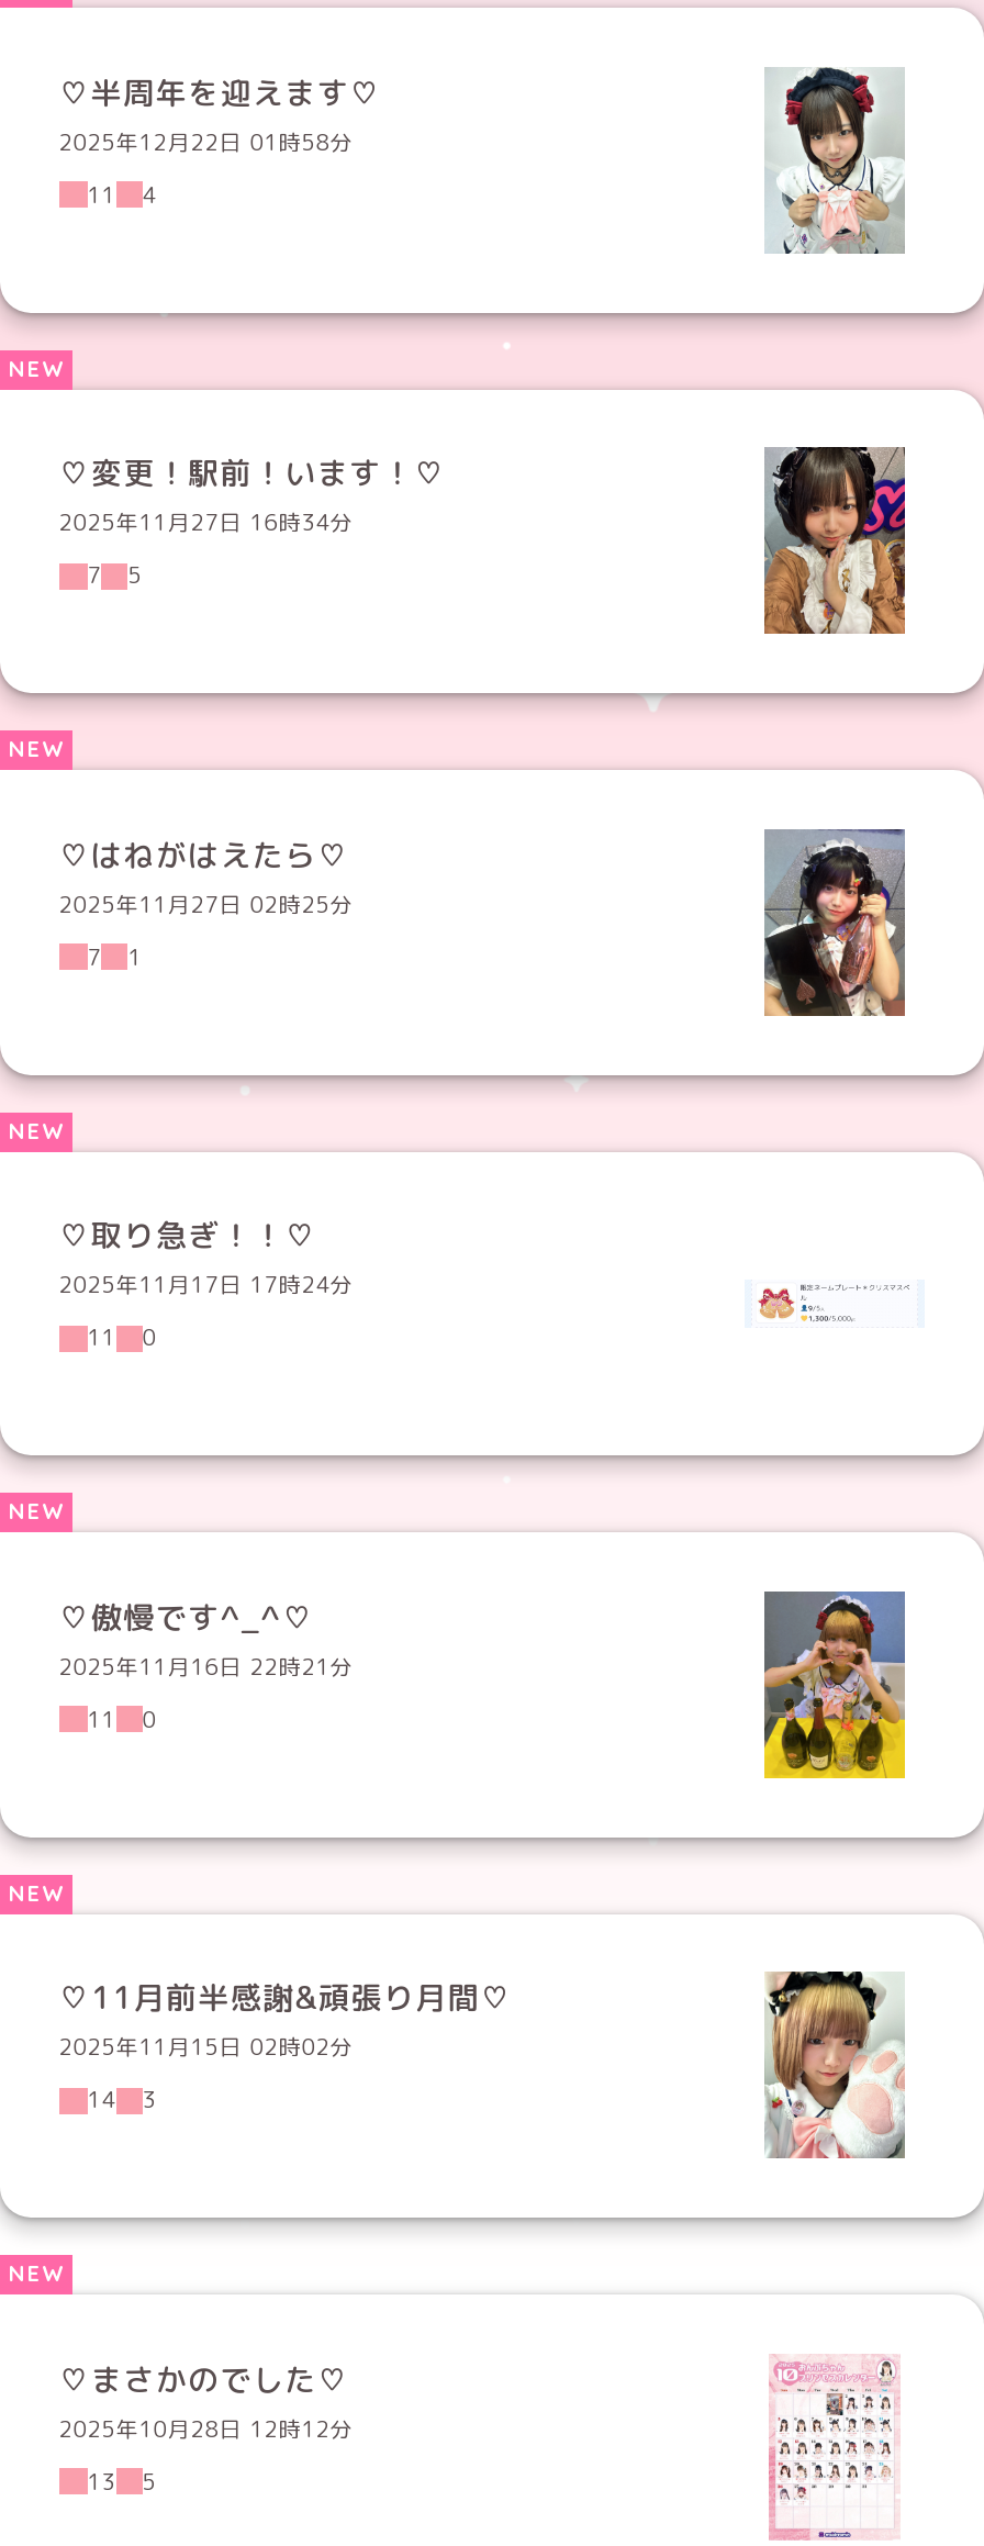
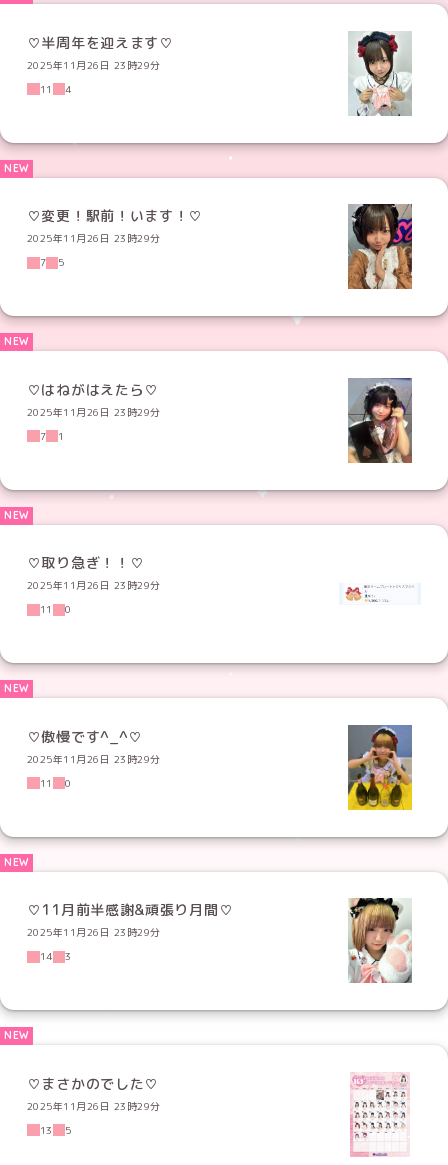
[59,126,353,157] 2025年12月22日 01時58分 -> [27,58,161,72] 2025年11月26日 23時29分
[59,507,353,538] 2025年11月27日 16時34分 -> [27,231,161,245] 2025年11月26日 23時29分
[59,888,353,919] 2025年11月27日 02時25分 -> [27,405,161,419] 2025年11月26日 23時29分
[59,1269,353,1300] 2025年11月17日 17時24分 -> [27,578,161,592] 2025年11月26日 23時29分
[59,1650,353,1681] 2025年11月16日 22時21分 -> [27,752,161,766] 2025年11月26日 23時29分
[59,2032,353,2062] 2025年11月15日 02時02分 -> [27,925,161,939] 2025年11月26日 23時29分
[59,2413,353,2443] 2025年10月28日 12時12分 -> [27,1099,161,1113] 2025年11月26日 23時29分

